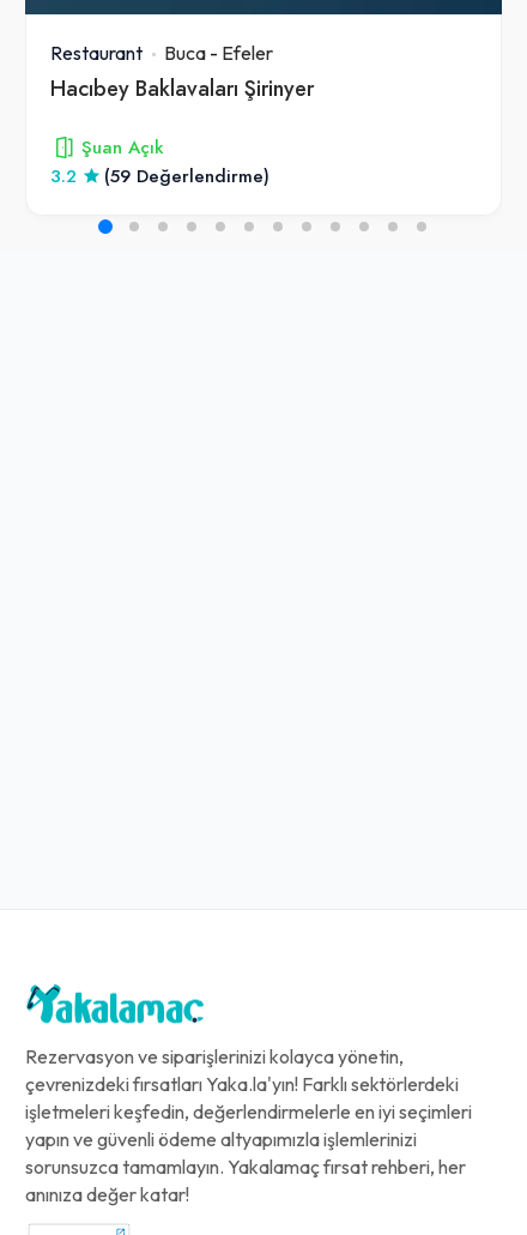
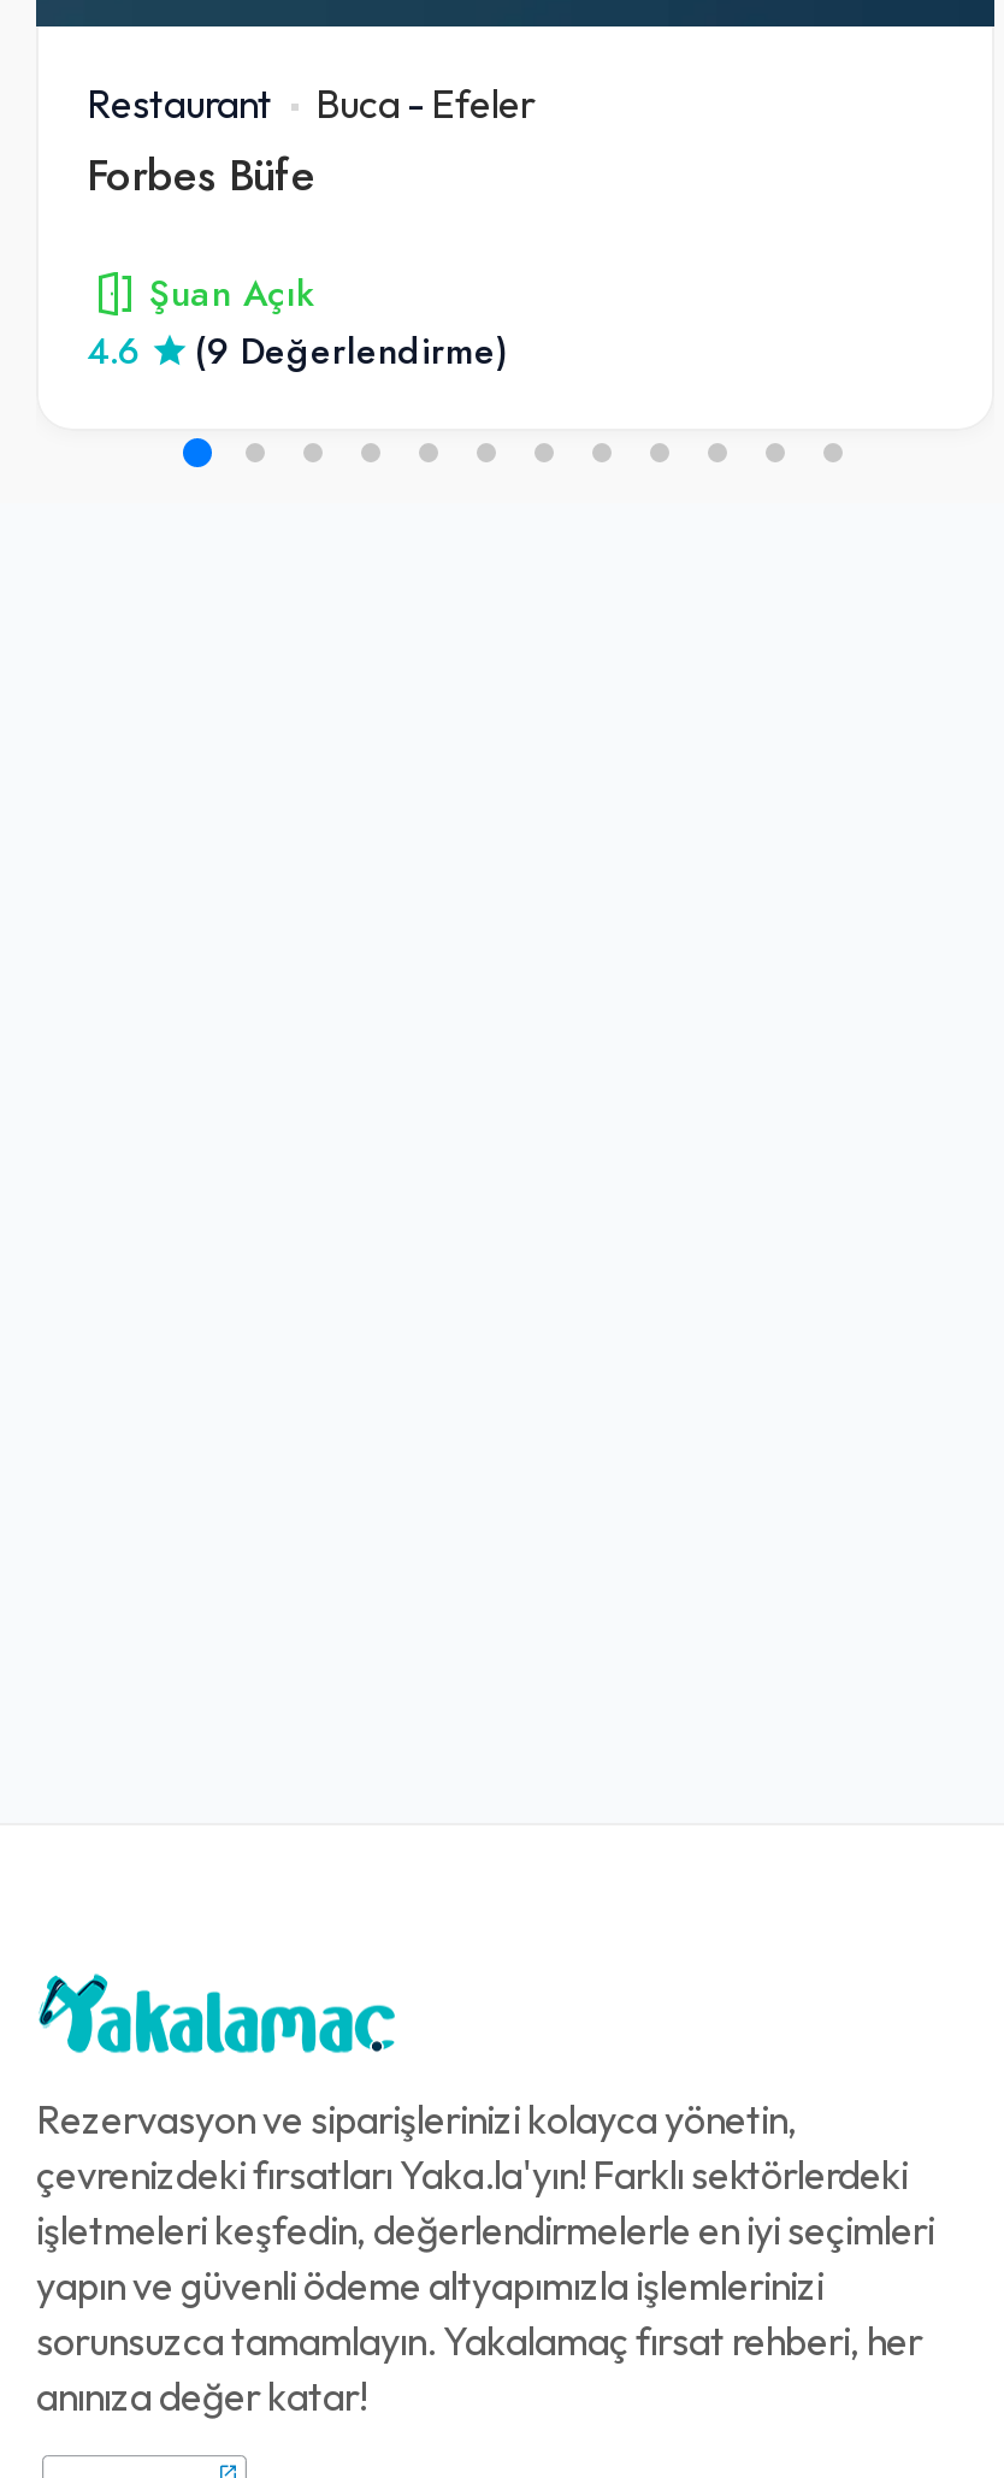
[50,73,314,103] Hacıbey Baklavaları Şirinyer -> [87,144,315,204] Forbes Büfe
[50,164,77,188] 3.2 -> [87,327,140,375] 4.6
[104,164,269,188] (59 Değerlendirme) -> [195,327,508,375] (9 Değerlendirme)

